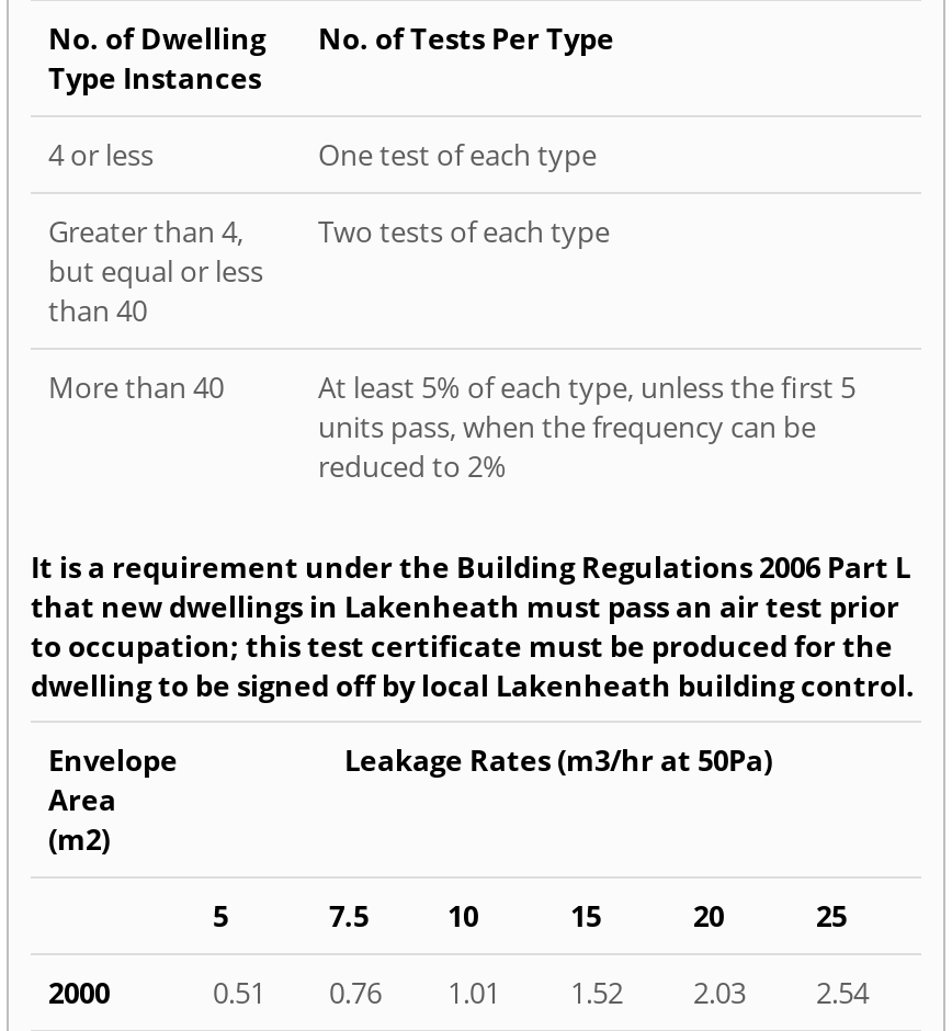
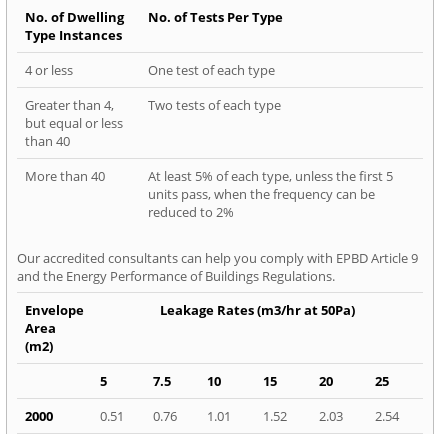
[31,547,915,705] It is a requirement under the Building Regulations 2006 Part L | that new dwellings in Lakenheath must pass an air test prior | to occupation; this test certificate must be produced for the | dwelling to be signed off by local Lakenheath building control. -> [17,249,418,285] Our accredited consultants can help you comply with EPBD Article 9 | and the Energy Performance of Buildings Regulations.

